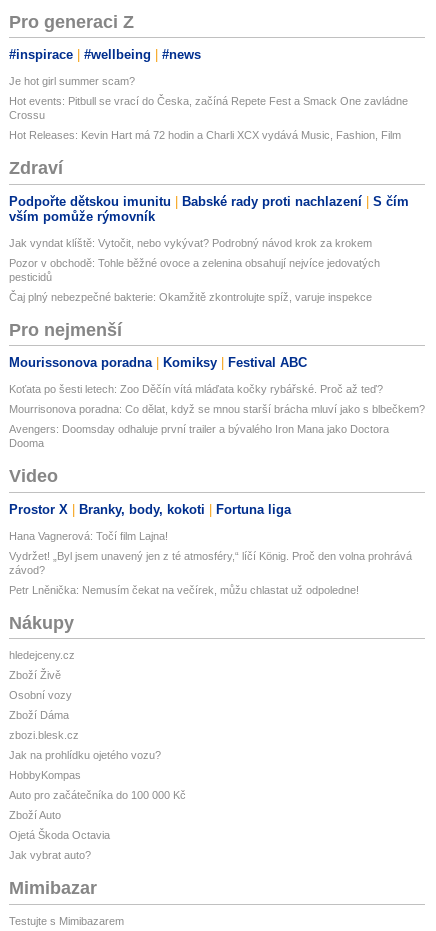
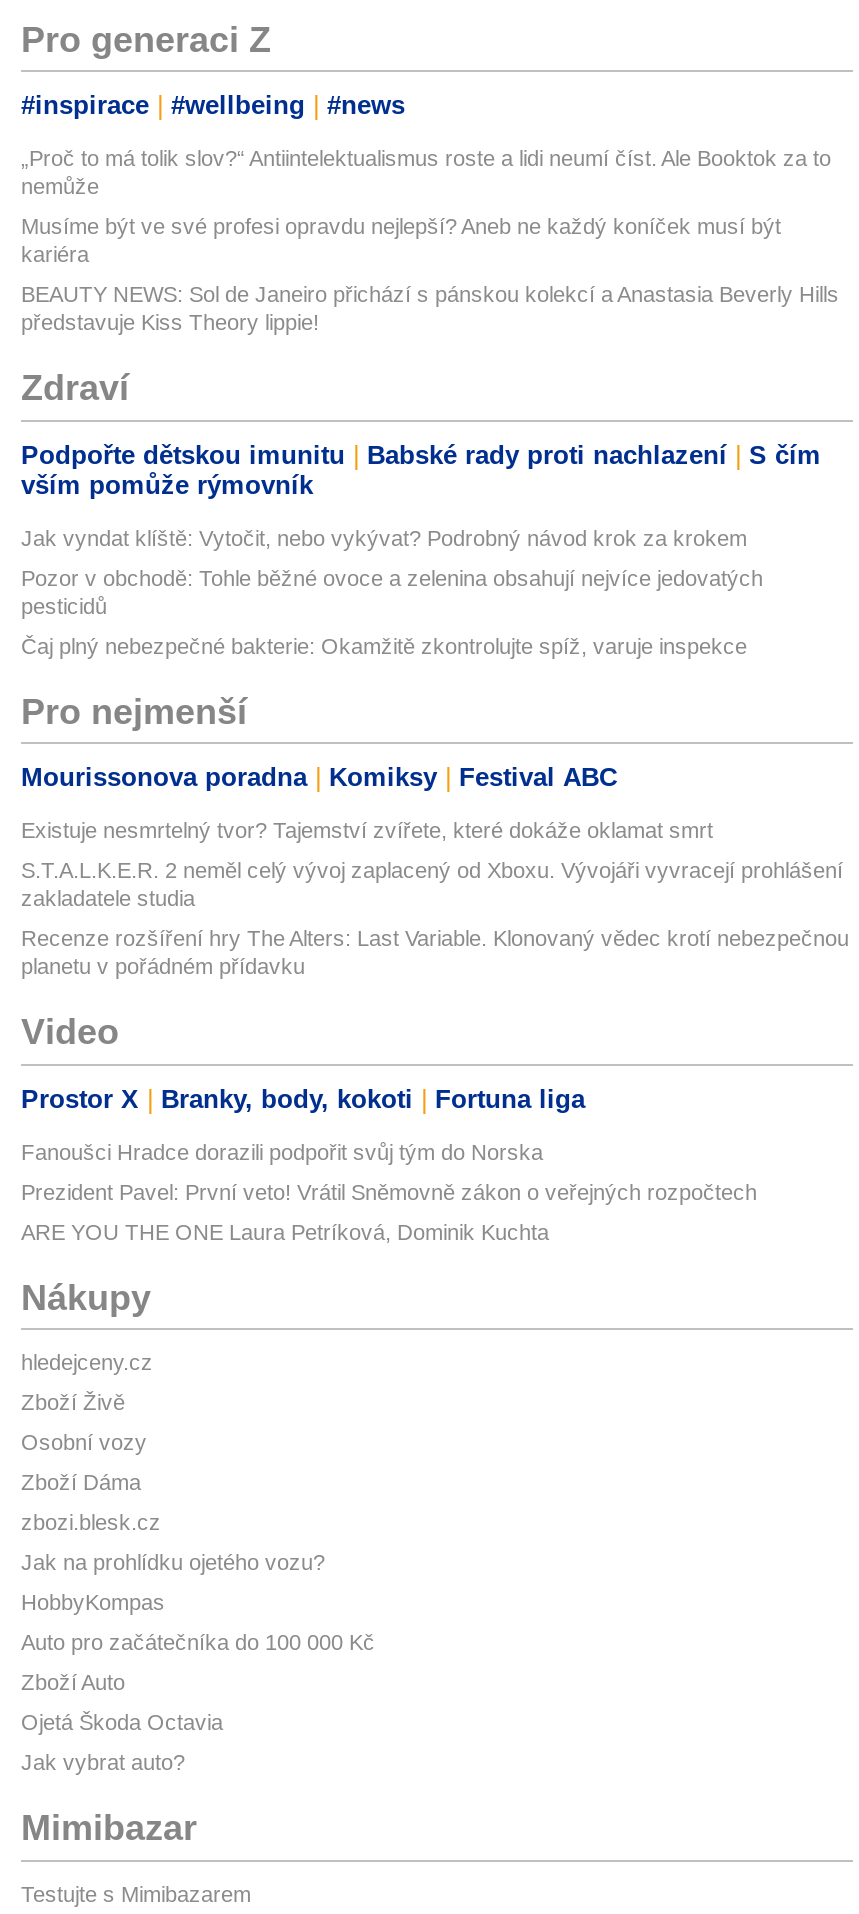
[9,75,135,87] Je hot girl summer scam? -> [21,146,831,198] „Proč to má tolik slov?“ Antiintelektualismus roste a lidi neumí číst. Ale Booktok za to | nemůže
[9,95,408,121] Hot events: Pitbull se vrací do Česka, začíná Repete Fest a Smack One zavládne | Crossu -> [21,214,781,266] Musíme být ve své profesi opravdu nejlepší? Aneb ne každý koníček musí být | kariéra
[9,129,401,141] Hot Releases: Kevin Hart má 72 hodin a Charli XCX vydává Music, Fashion, Film -> [21,282,839,334] BEAUTY NEWS: Sol de Janeiro přichází s pánskou kolekcí a Anastasia Beverly Hills | představuje Kiss Theory lippie!
[9,383,383,395] Koťata po šesti letech: Zoo Děčín vítá mláďata kočky rybářské. Proč až teď? -> [21,818,713,842] Existuje nesmrtelný tvor? Tajemství zvířete, které dokáže oklamat smrt
[9,403,425,415] Mourrisonova poradna: Co dělat, když se mnou starší brácha mluví jako s blbečkem? -> [21,858,843,910] S.T.A.L.K.E.R. 2 neměl celý vývoj zaplacený od Xboxu. Vývojáři vyvracejí prohlášení | zakladatele studia
[9,423,389,449] Avengers: Doomsday odhaluje první trailer a bývalého Iron Mana jako Doctora | Dooma -> [21,926,849,978] Recenze rozšíření hry The Alters: Last Variable. Klonovaný vědec krotí nebezpečnou | planetu v pořádném přídavku
[9,530,168,542] Hana Vagnerová: Točí film Lajna! -> [21,1139,543,1163] Fanoušci Hradce dorazili podpořit svůj tým do Norska
[9,550,412,576] Vydržet! „Byl jsem unavený jen z té atmosféry,“ líčí König. Proč den volna prohrává | závod? -> [21,1179,757,1203] Prezident Pavel: První veto! Vrátil Sněmovně zákon o veřejných rozpočtech
[9,584,359,596] Petr Lněnička: Nemusím čekat na večírek, můžu chlastat už odpoledne! -> [21,1219,549,1243] ARE YOU THE ONE Laura Petríková, Dominik Kuchta

